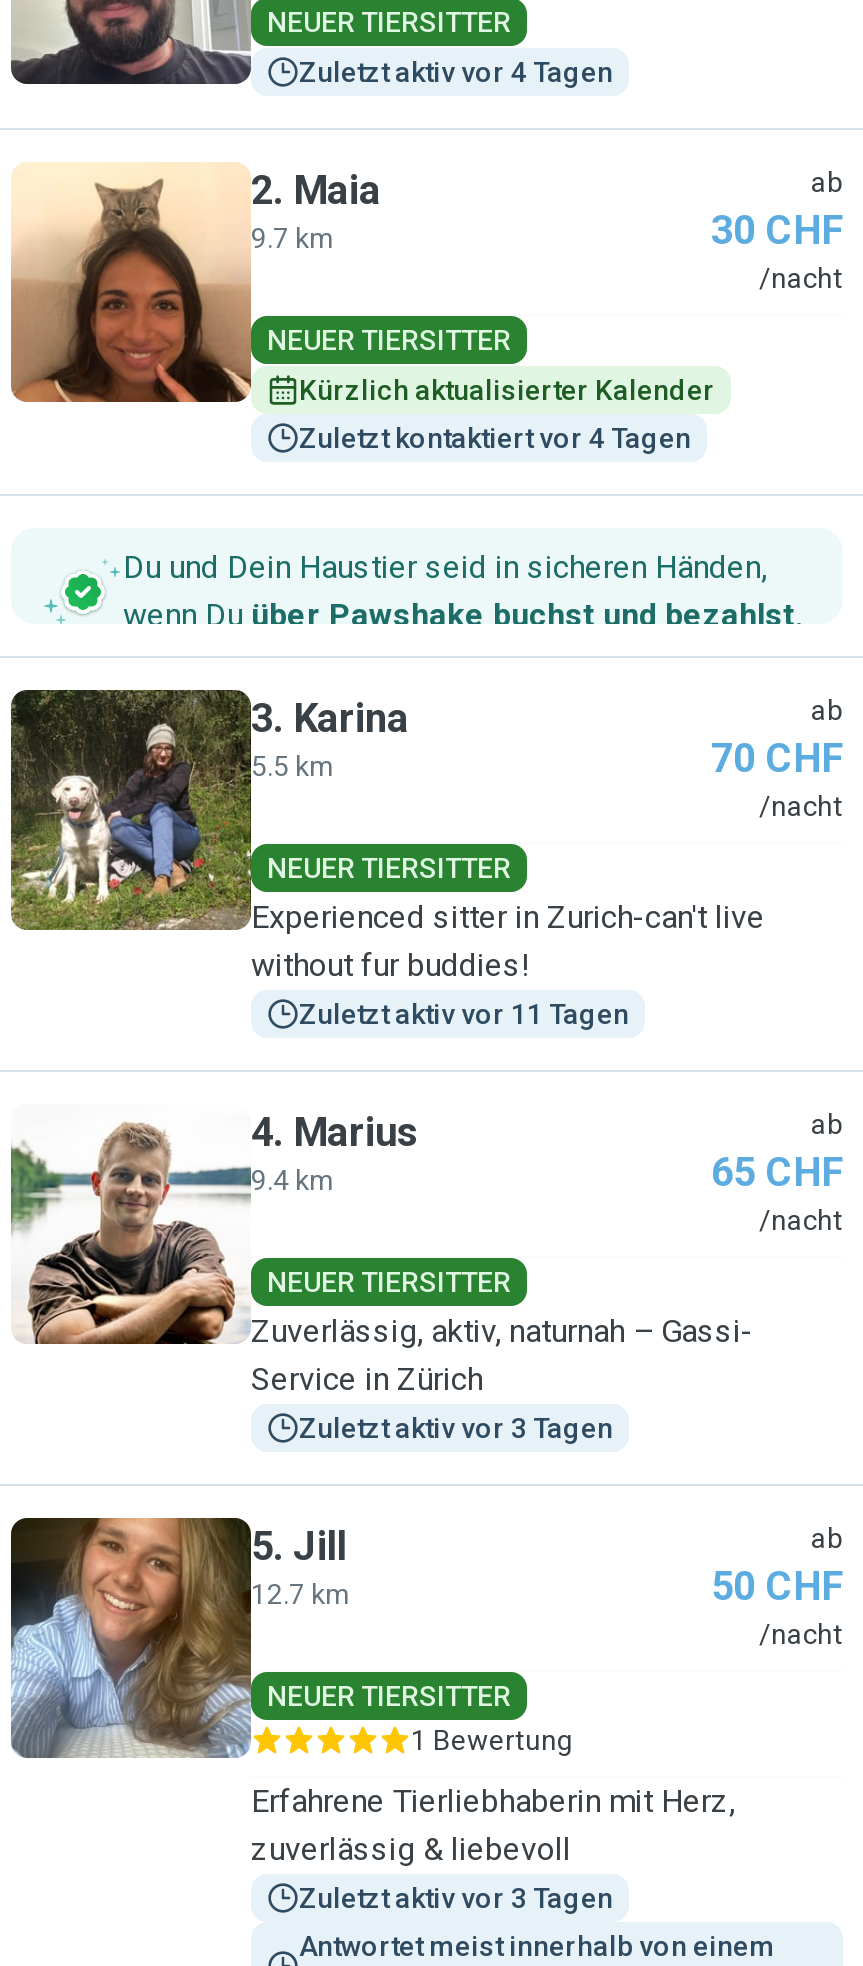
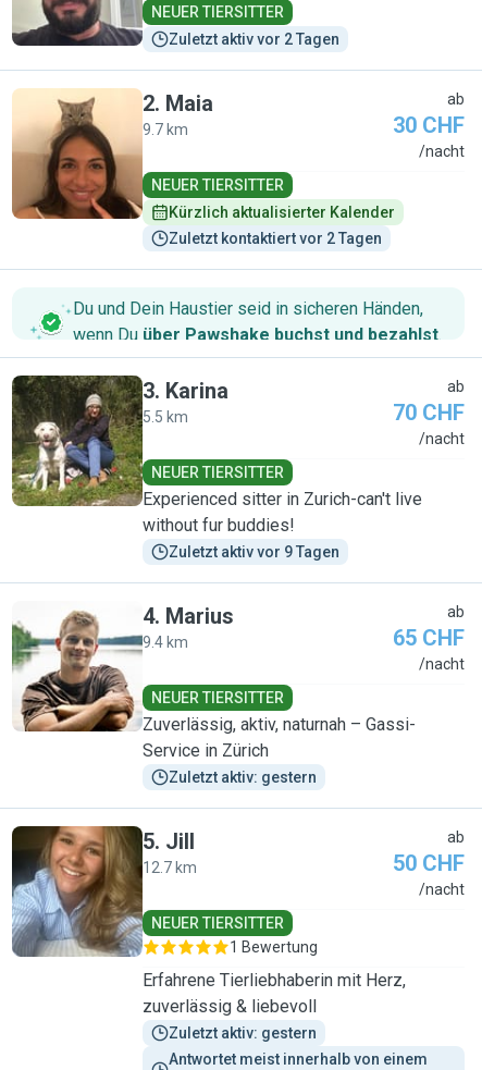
[299,56,613,88] Zuletzt aktiv vor 4 Tagen -> [169,30,339,48] Zuletzt aktiv vor 2 Tagen
[299,422,691,454] Zuletzt kontaktiert vor 4 Tagen -> [169,230,382,247] Zuletzt kontaktiert vor 2 Tagen
[299,998,629,1030] Zuletzt aktiv vor 11 Tagen -> [169,543,339,561] Zuletzt aktiv vor 9 Tagen
[299,1412,613,1444] Zuletzt aktiv vor 3 Tagen -> [169,768,317,786] Zuletzt aktiv: gestern
[299,1882,613,1914] Zuletzt aktiv vor 3 Tagen -> [169,1024,317,1042] Zuletzt aktiv: gestern

